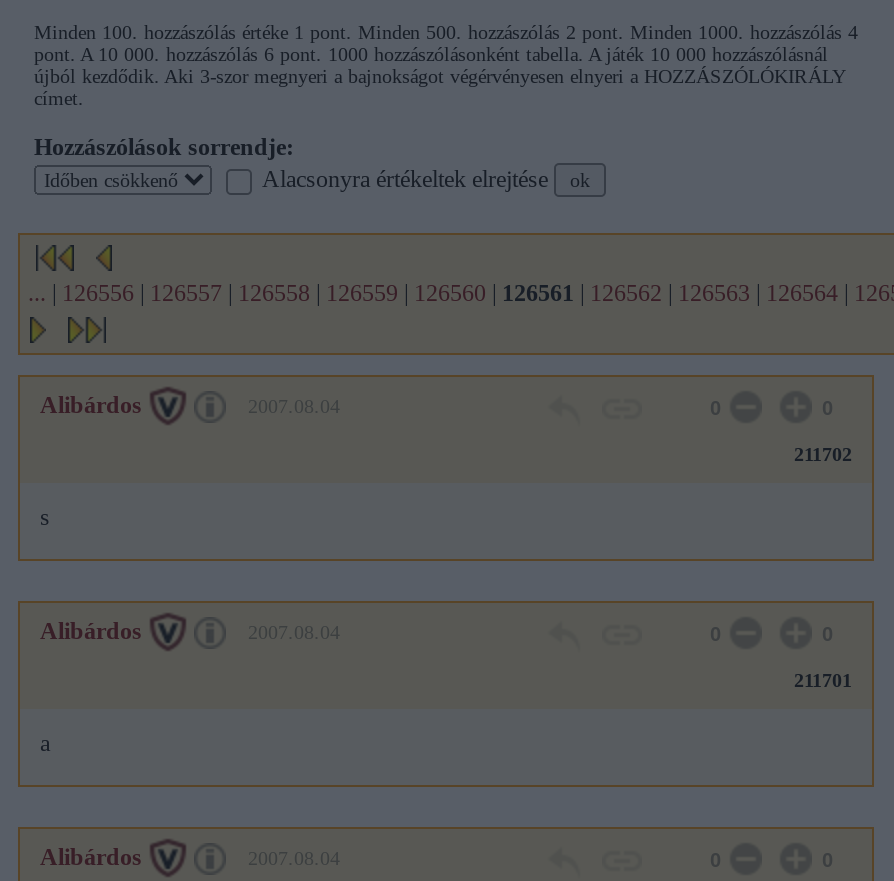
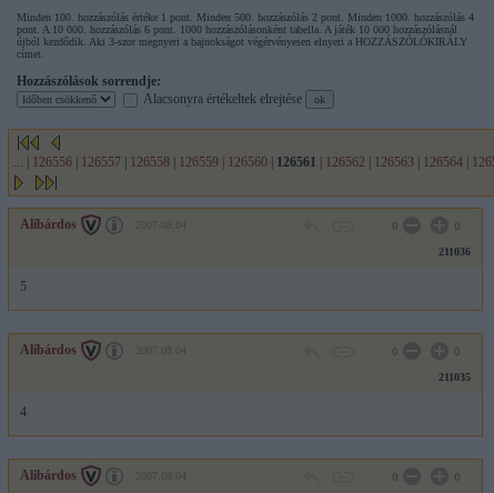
[794,443,852,465] 211702 -> [438,245,471,258] 211036
[40,503,50,531] s -> [20,279,27,294] 5
[794,669,852,691] 211701 -> [438,371,471,383] 211035
[40,729,50,757] a -> [20,404,27,420] 4

